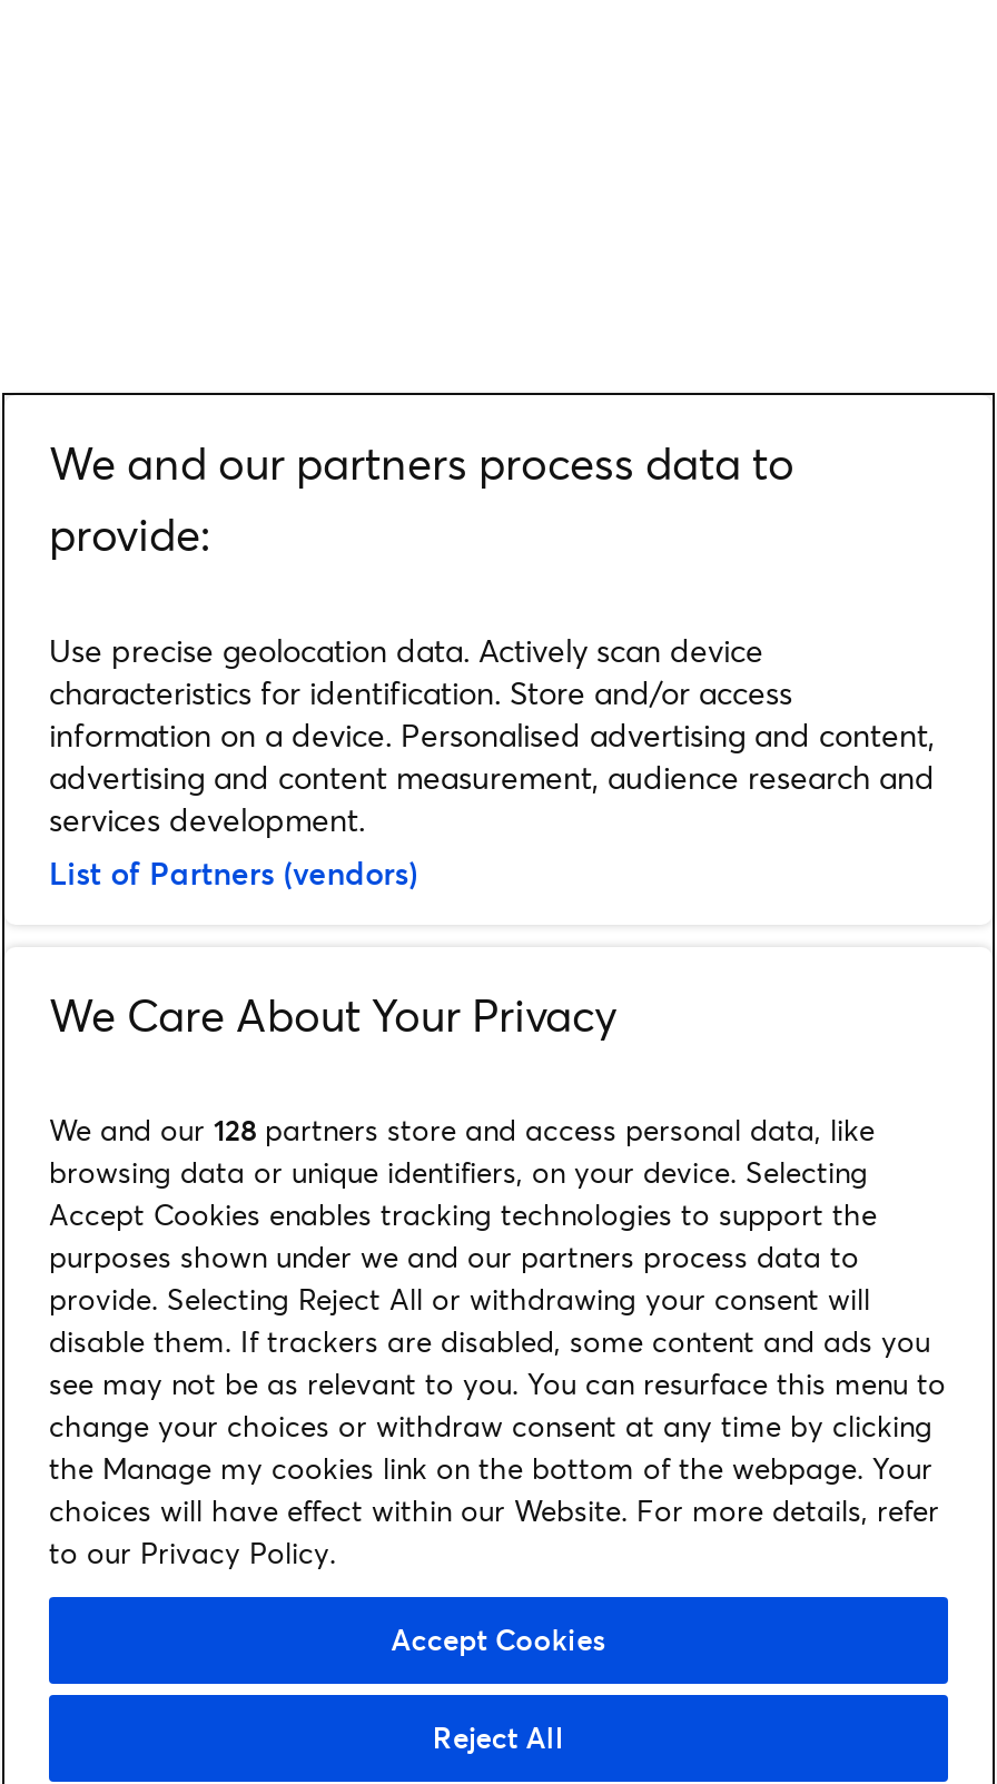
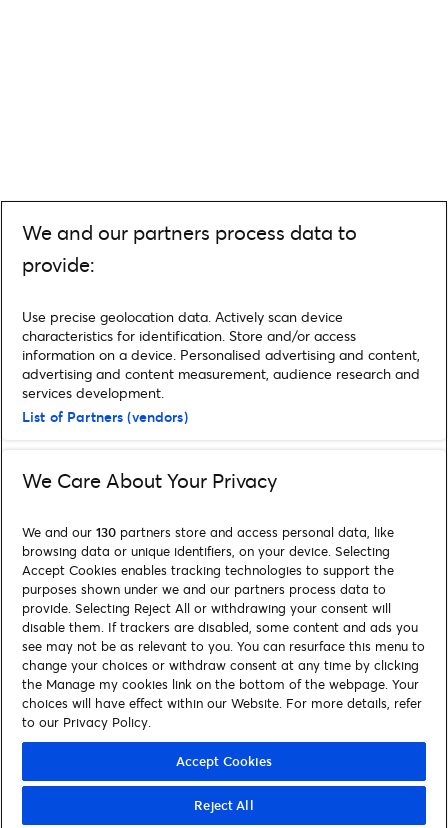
[49,1110,875,1150] We and our 128 partners store and access personal data, like -> [22,523,394,541] We and our 130 partners store and access personal data, like

